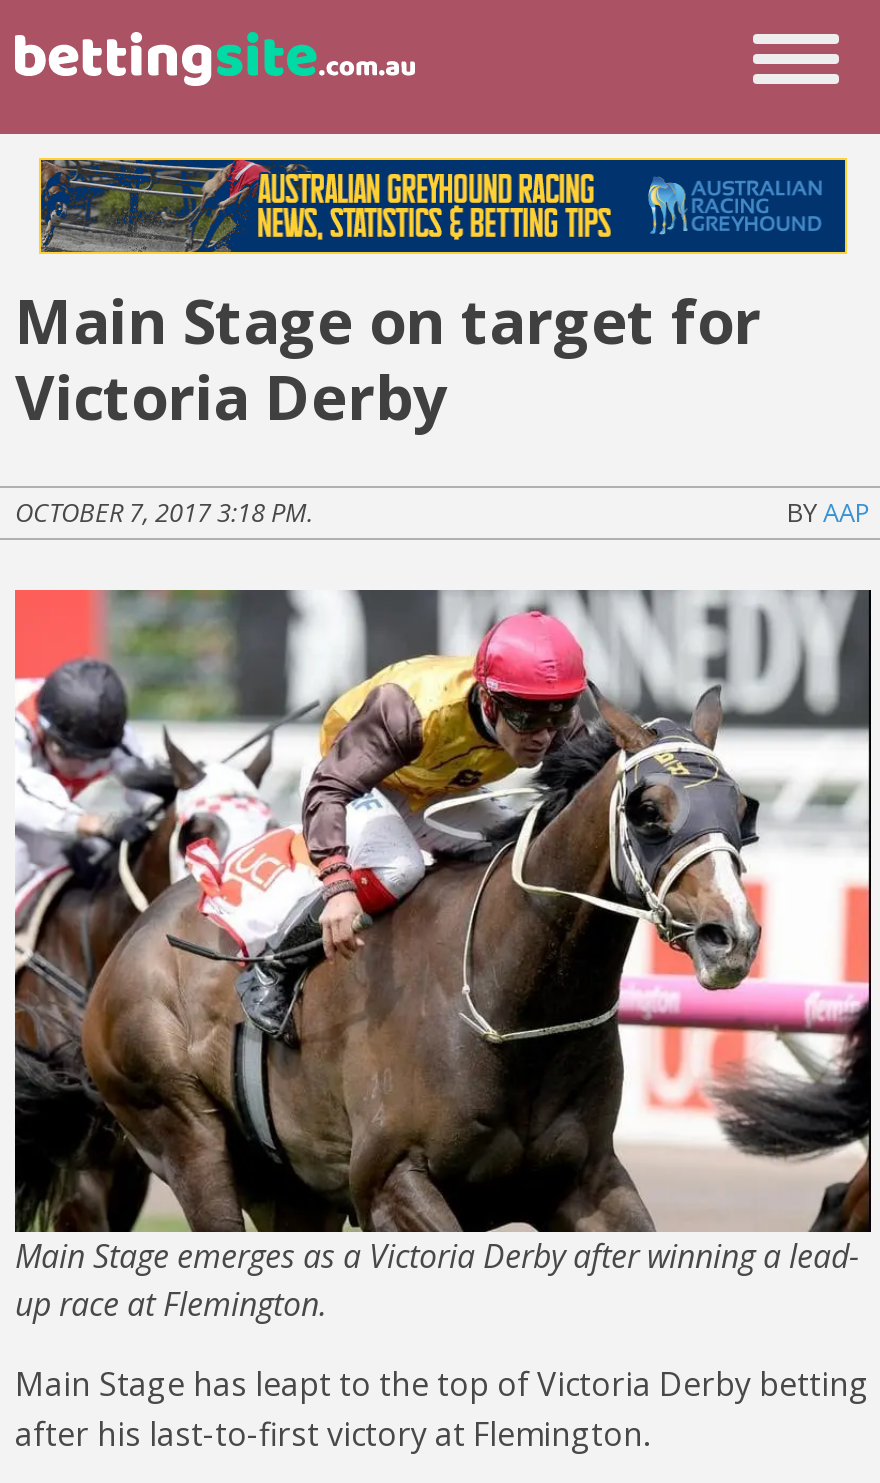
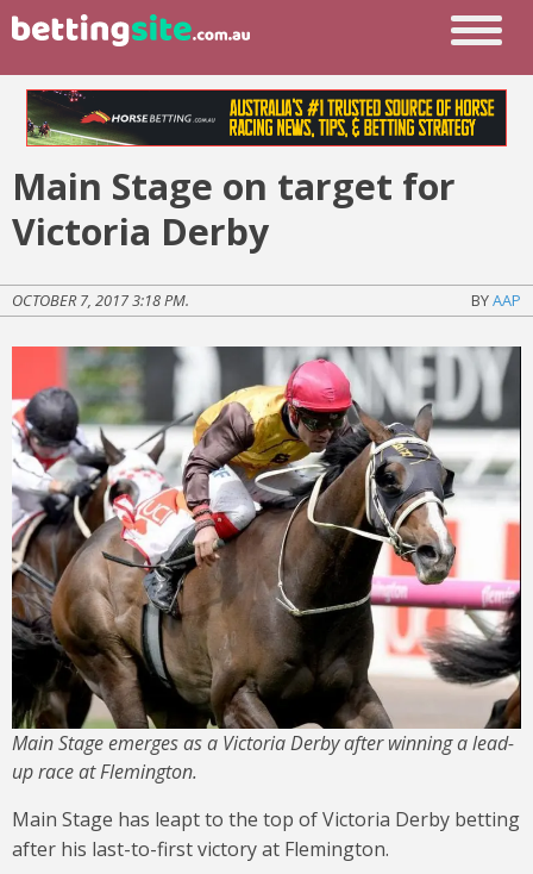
[37,156,849,256] [image] -> [25,88,508,148] [image]

